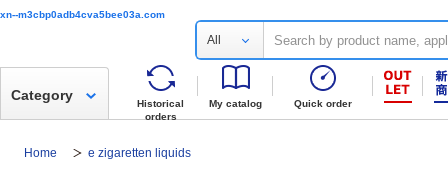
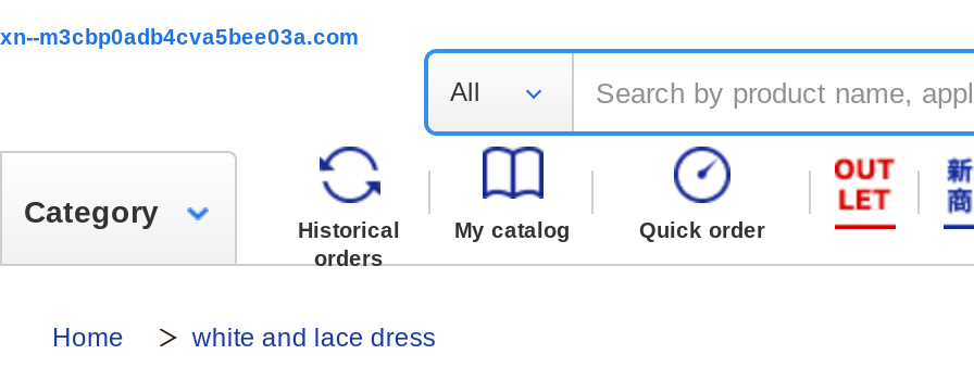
[88,146,191,160] e zigaretten liquids -> [192,322,436,353] white and lace dress

